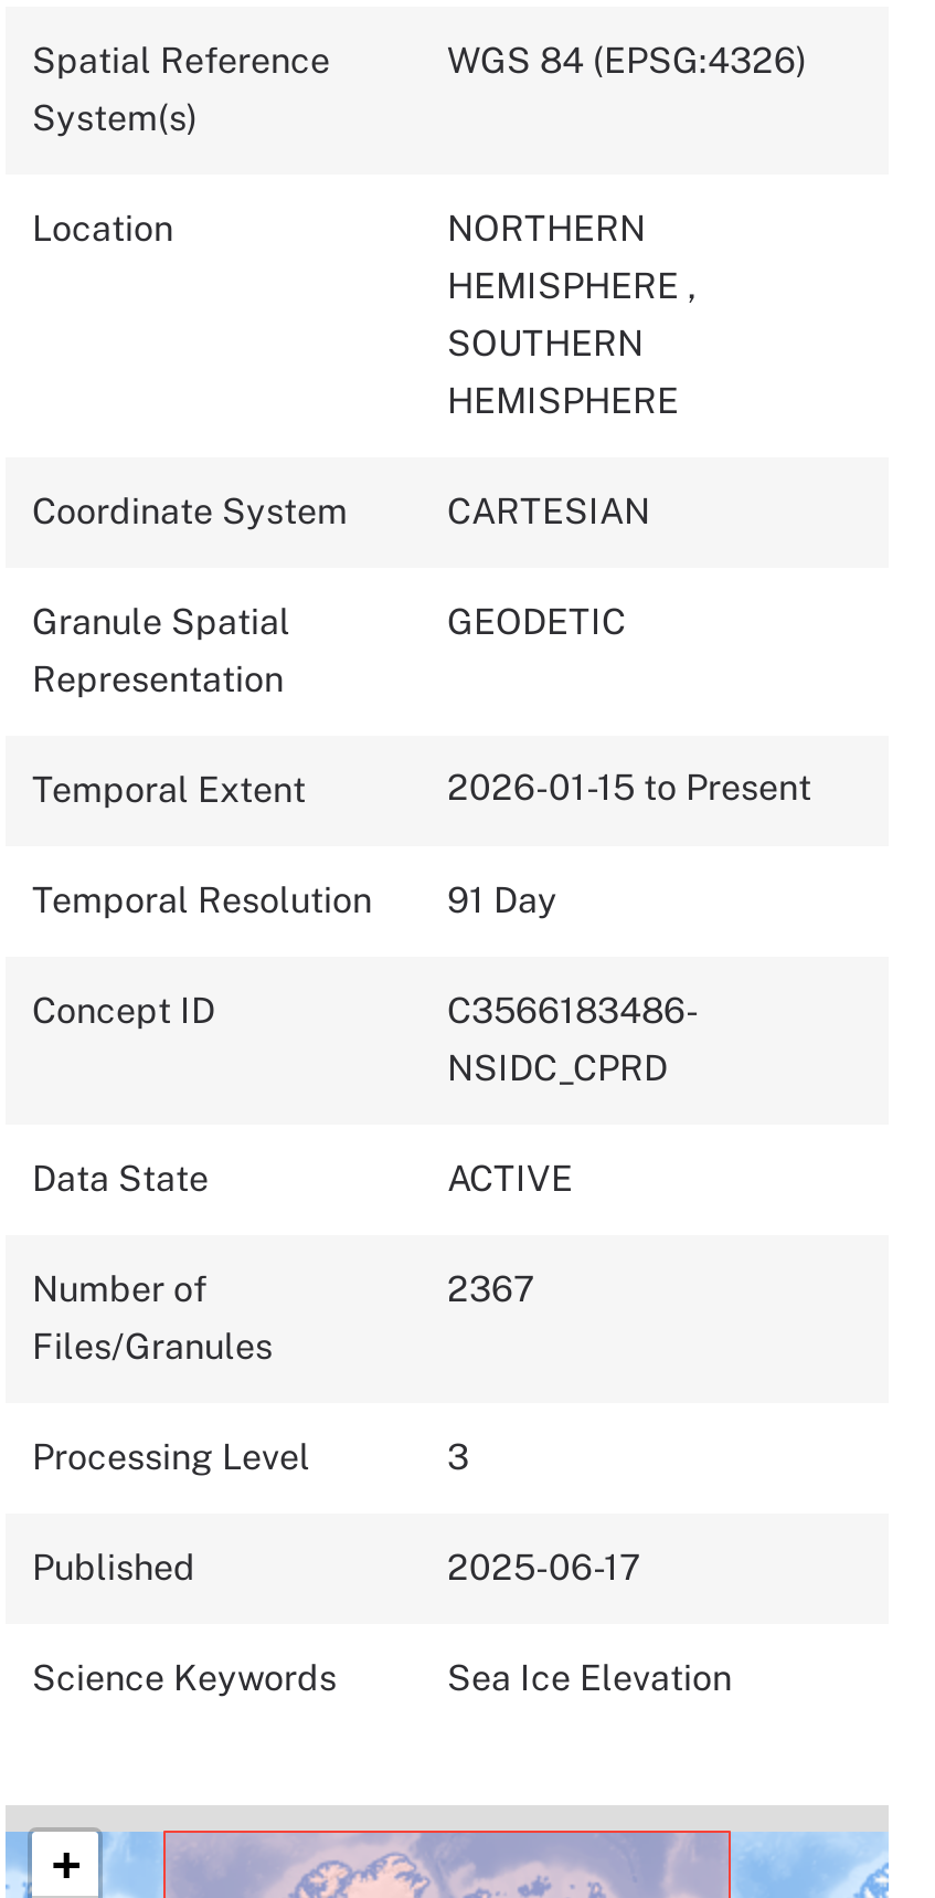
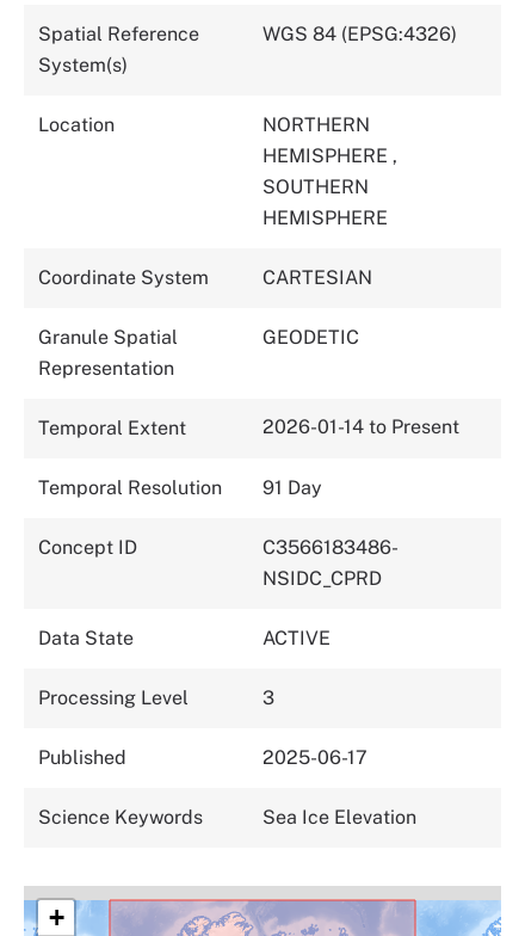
[447,766,811,808] 2026-01-15 to Present -> [262,415,459,438] 2026-01-14 to Present
[32,1267,273,1367] Number of | Files/Granules -> none
[447,1267,535,1309] 2367 -> none

